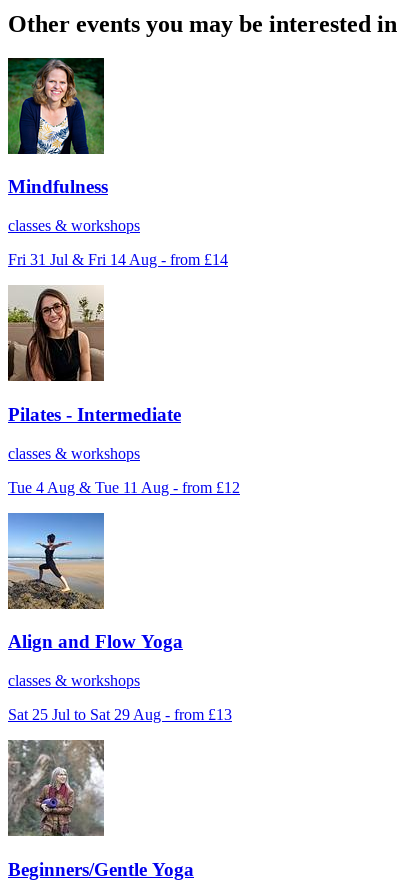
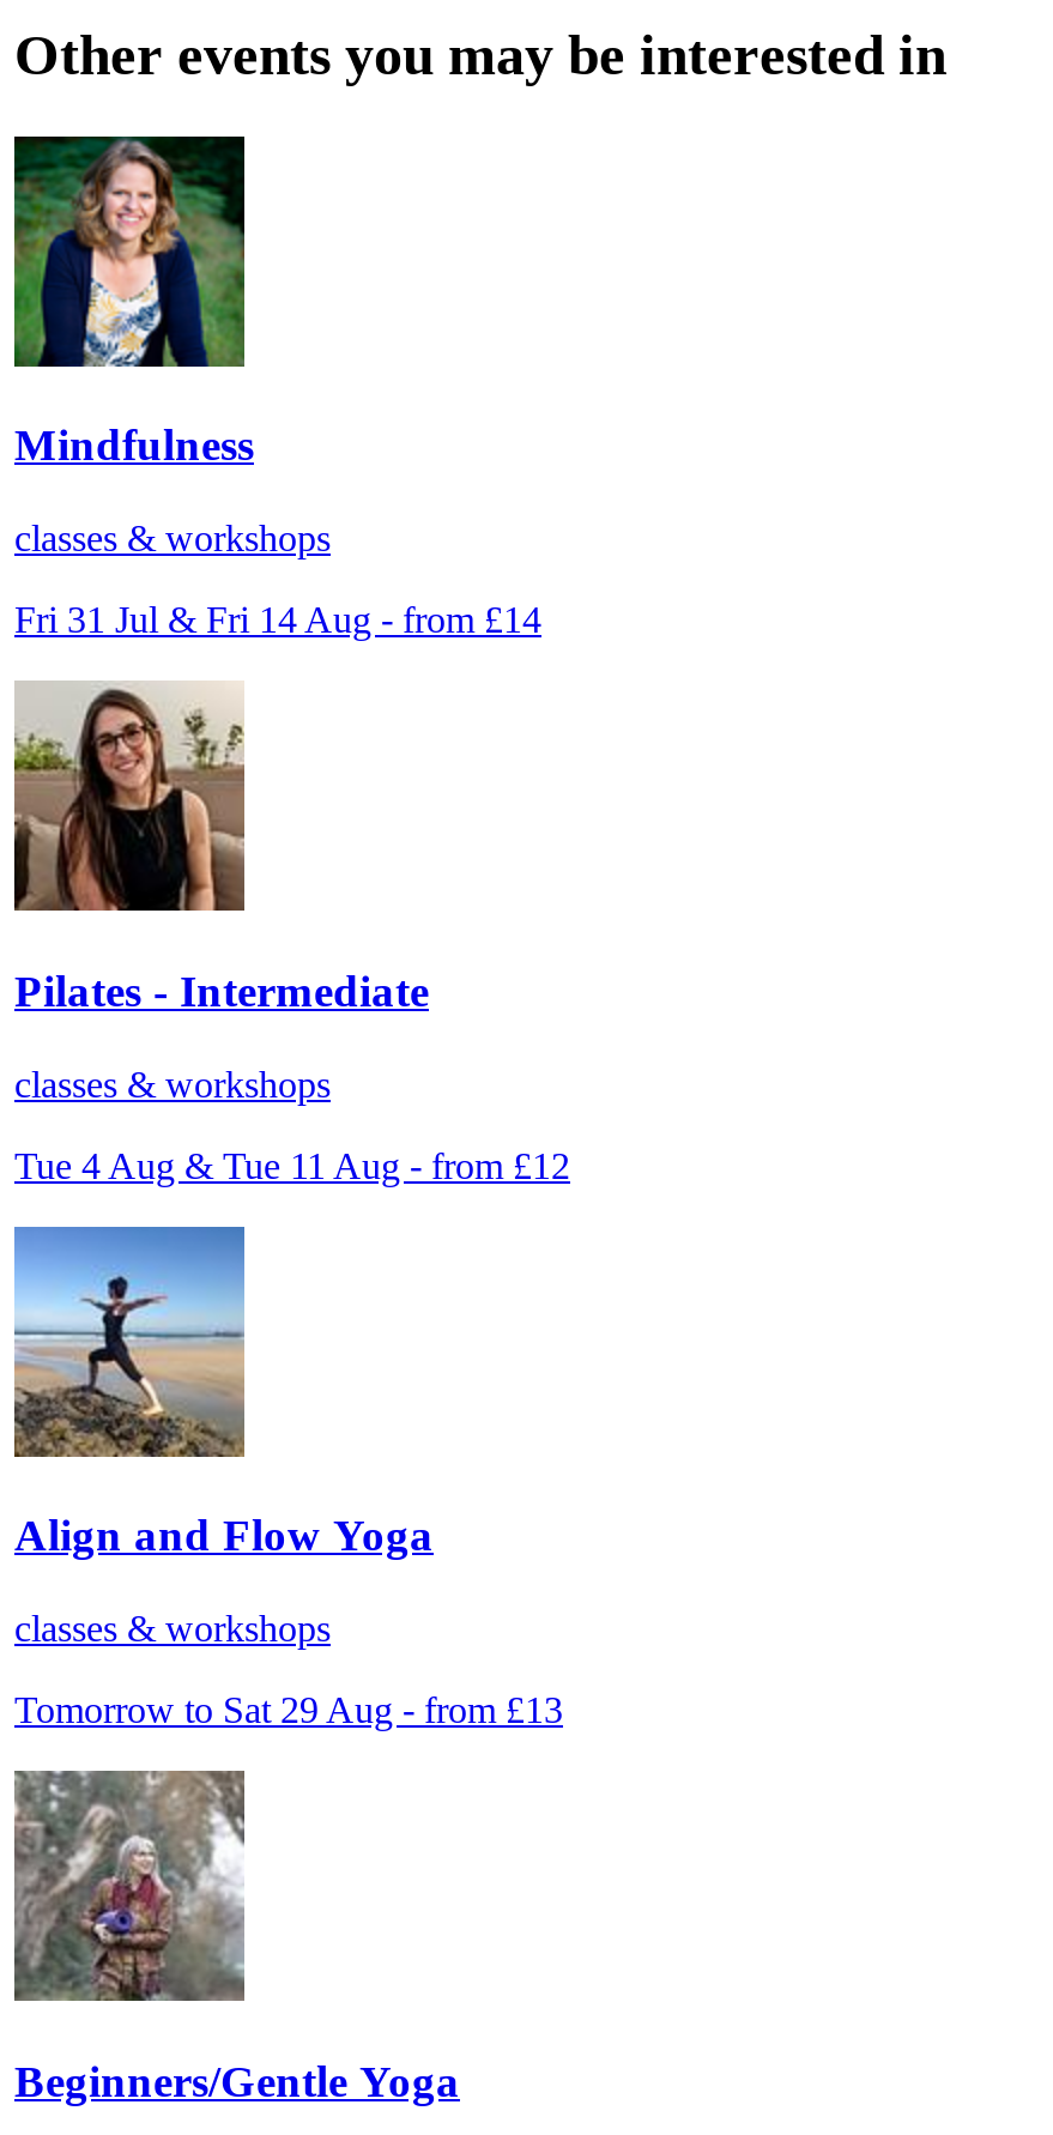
[8,706,232,723] Sat 25 Jul to Sat 29 Aug - from £13 -> [14,1689,563,1730] Tomorrow to Sat 29 Aug - from £13

